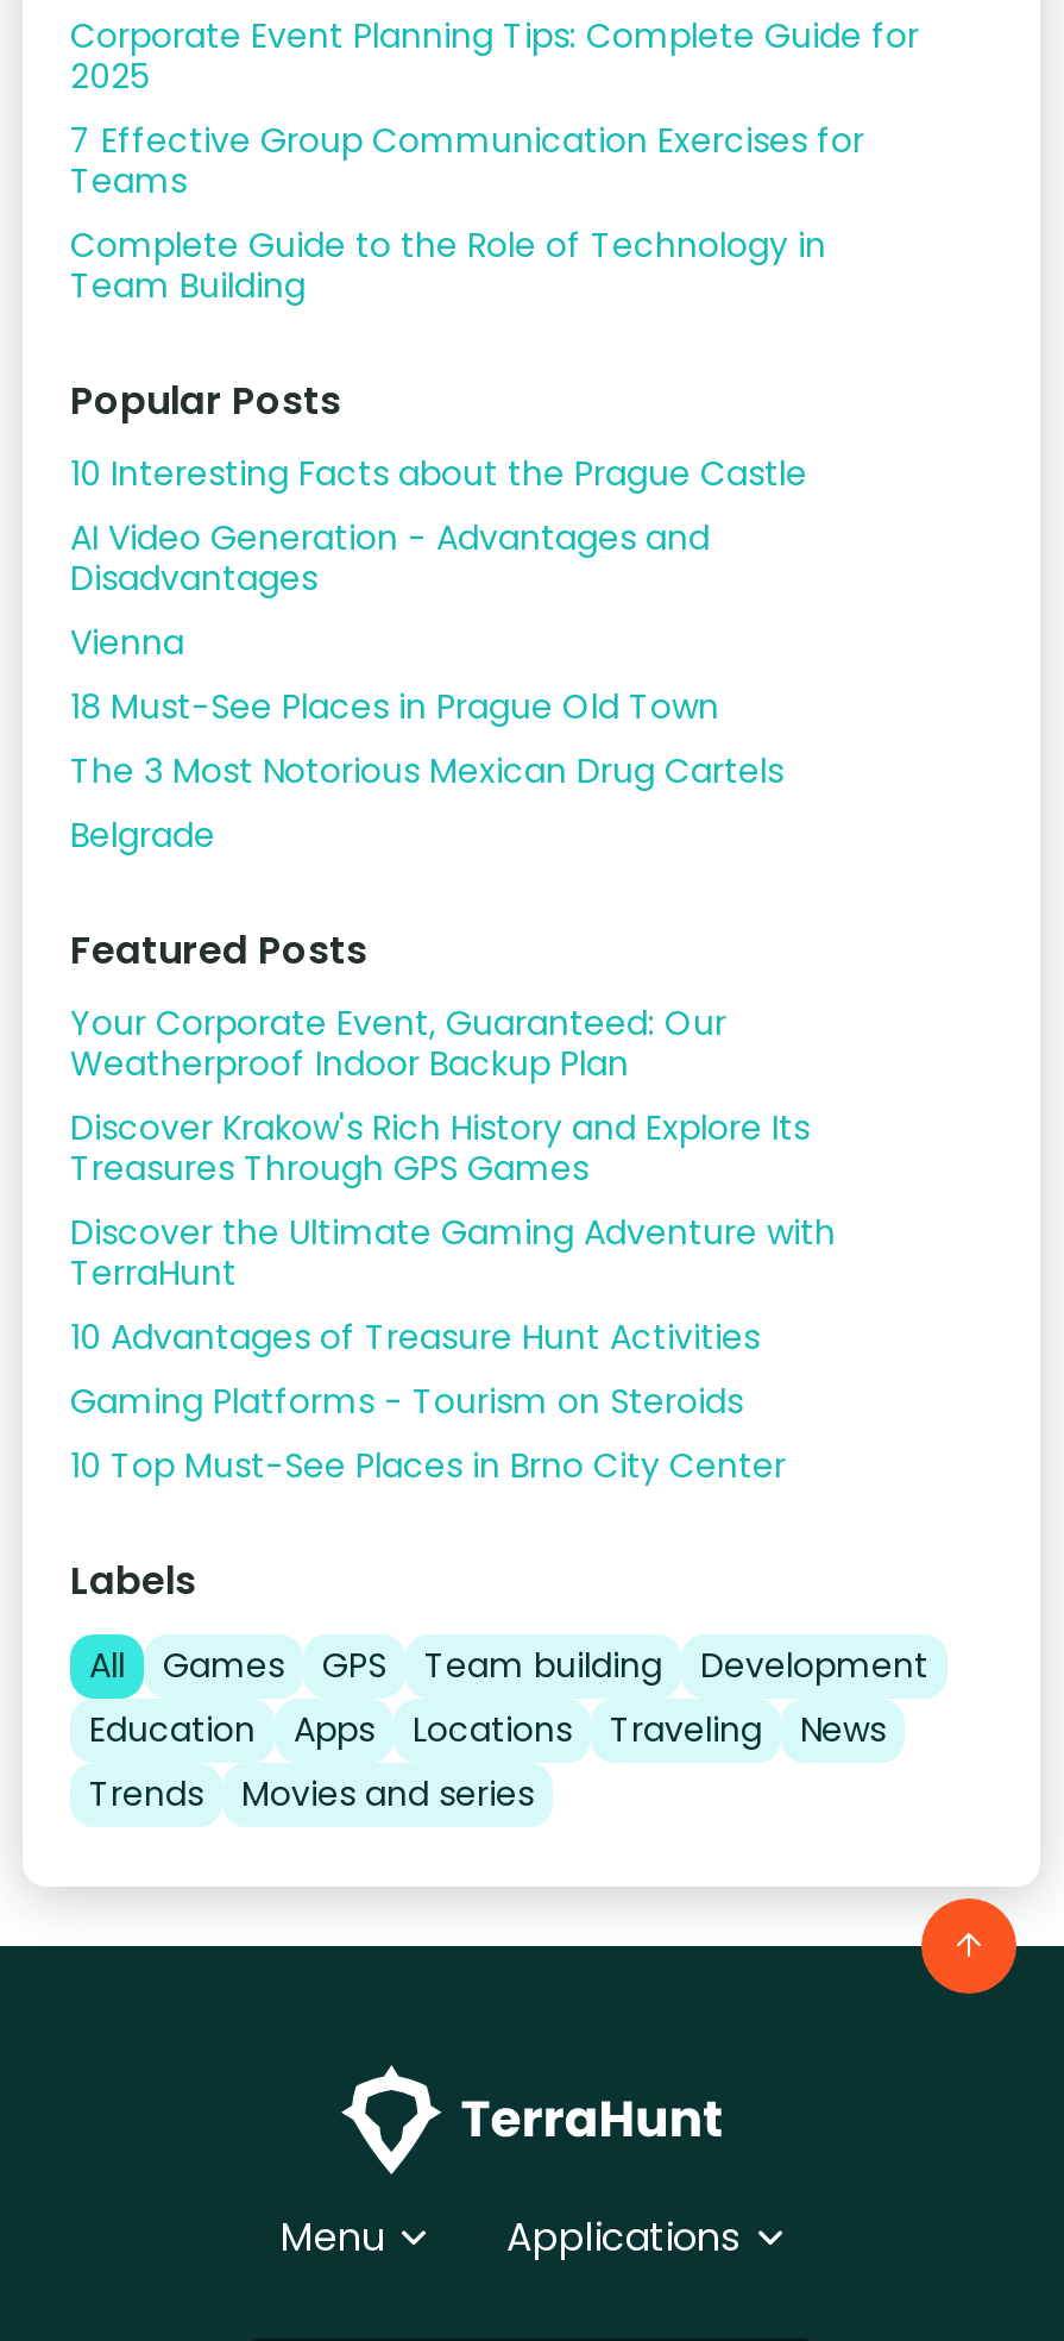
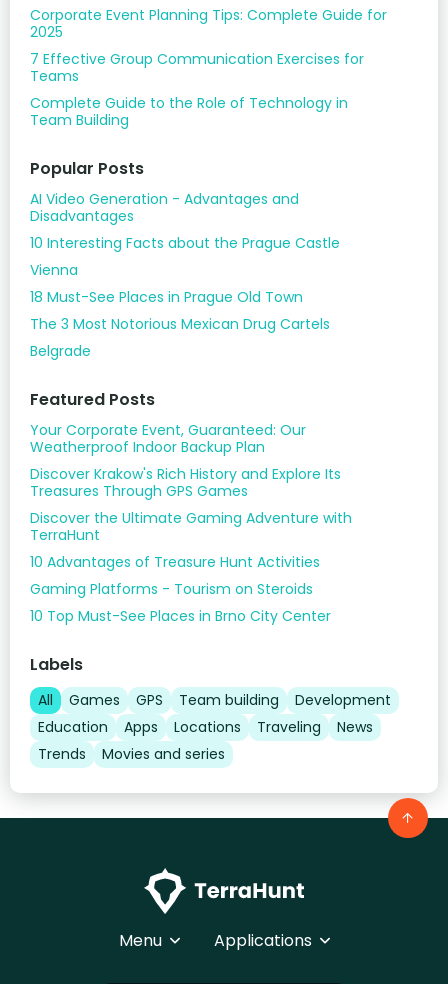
moved [70,451,807,498] -> [30,233,340,253]: 10 Interesting Facts about the Prague Castle
moved [70,515,710,603] -> [30,189,299,226]: AI Video Generation - Advantages and | Disadvantages

